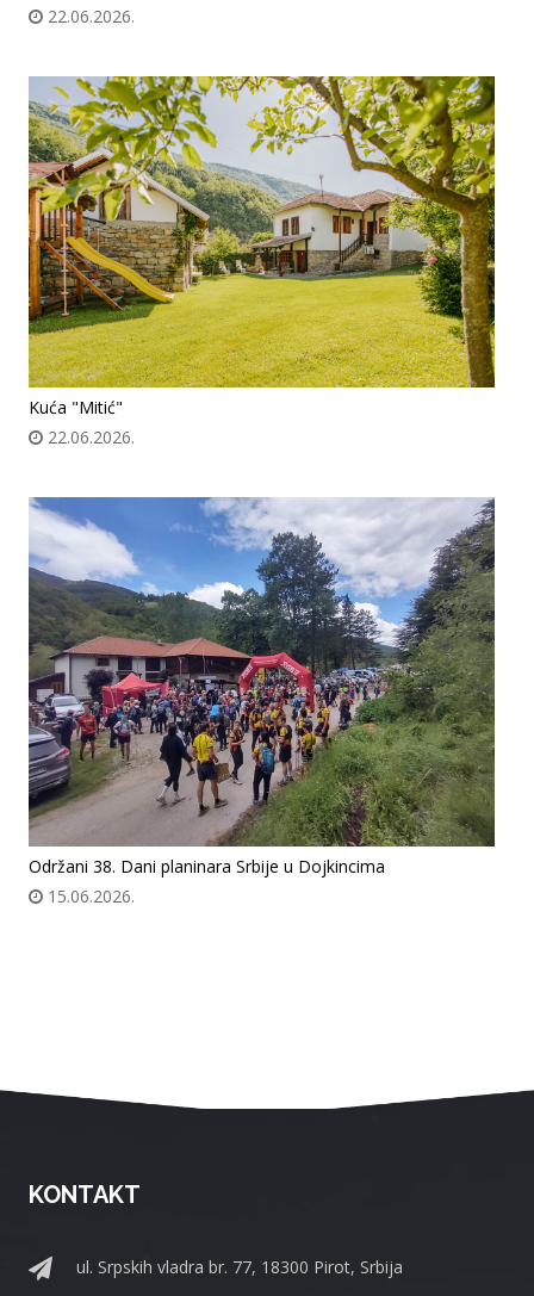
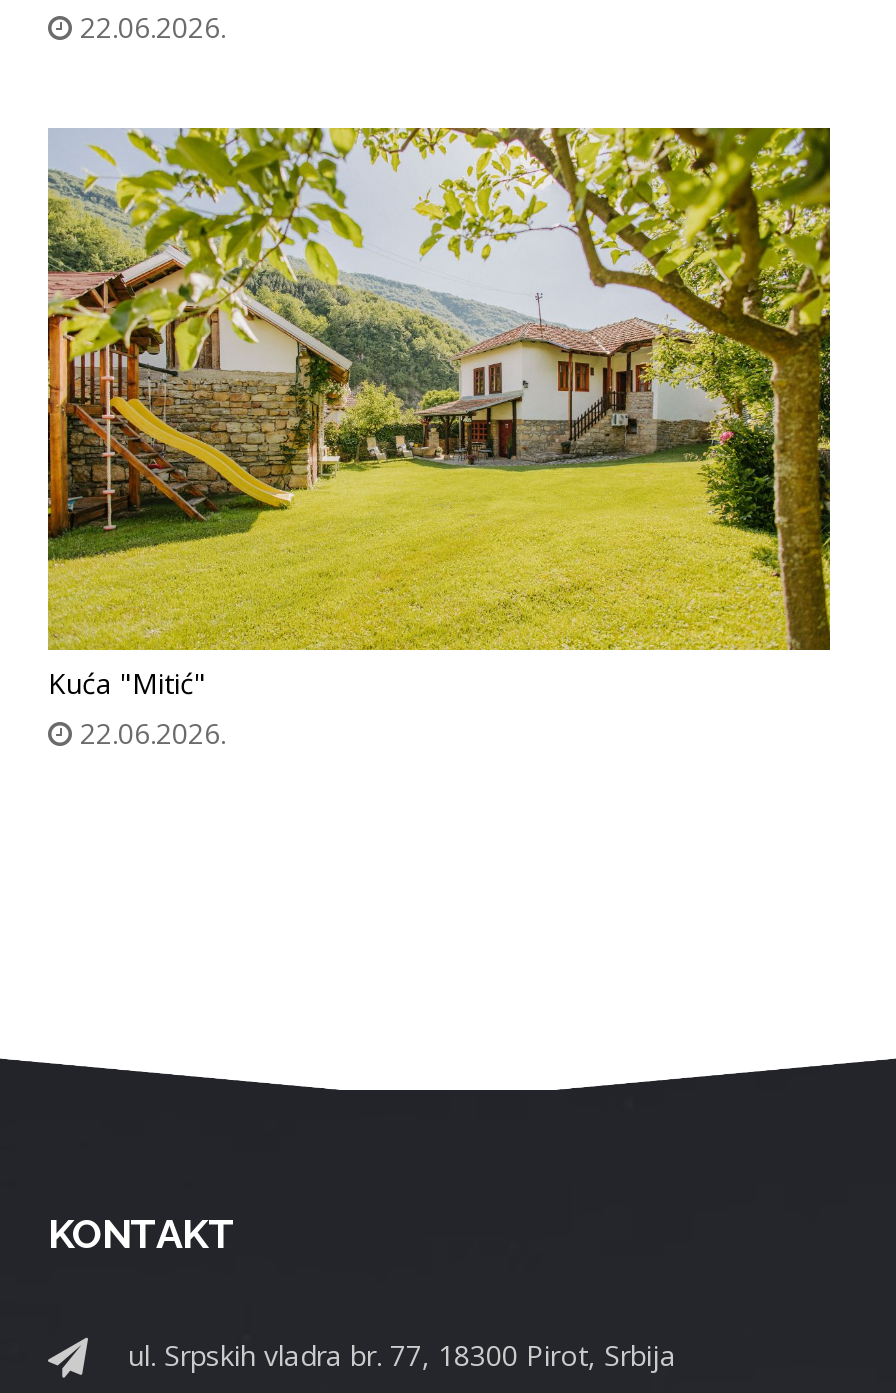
[27,496,496,907] [image] | Održani 38. Dani planinara Srbije u Dojkincima | 15.06.2026. -> none

